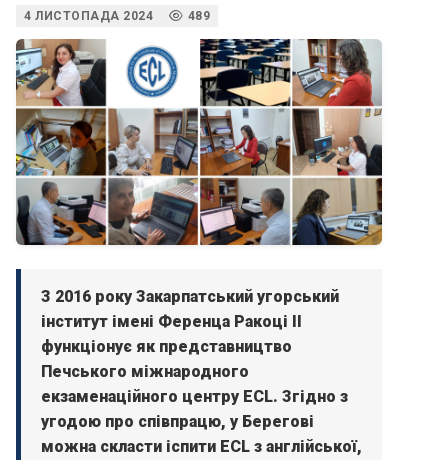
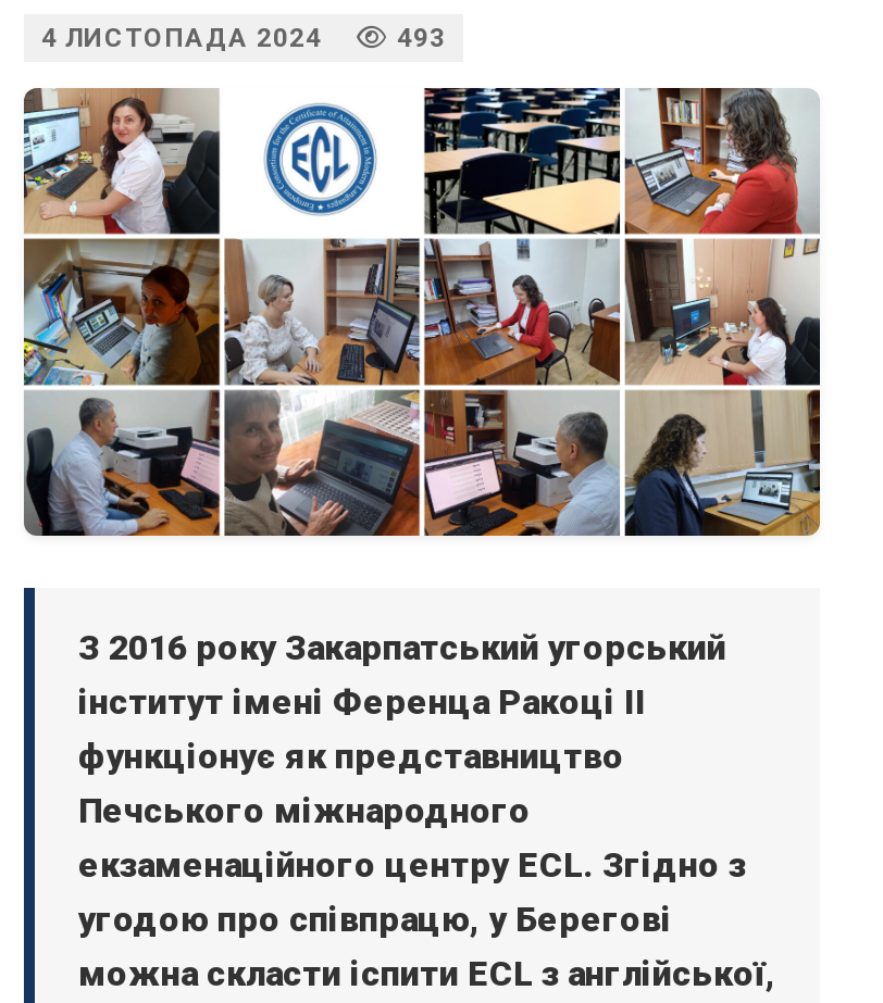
[187,8,210,22] 489 -> [397,22,446,52] 493

